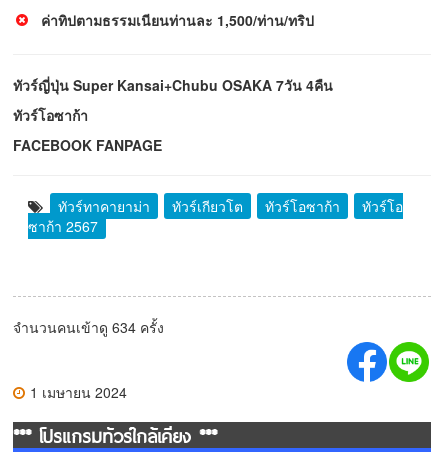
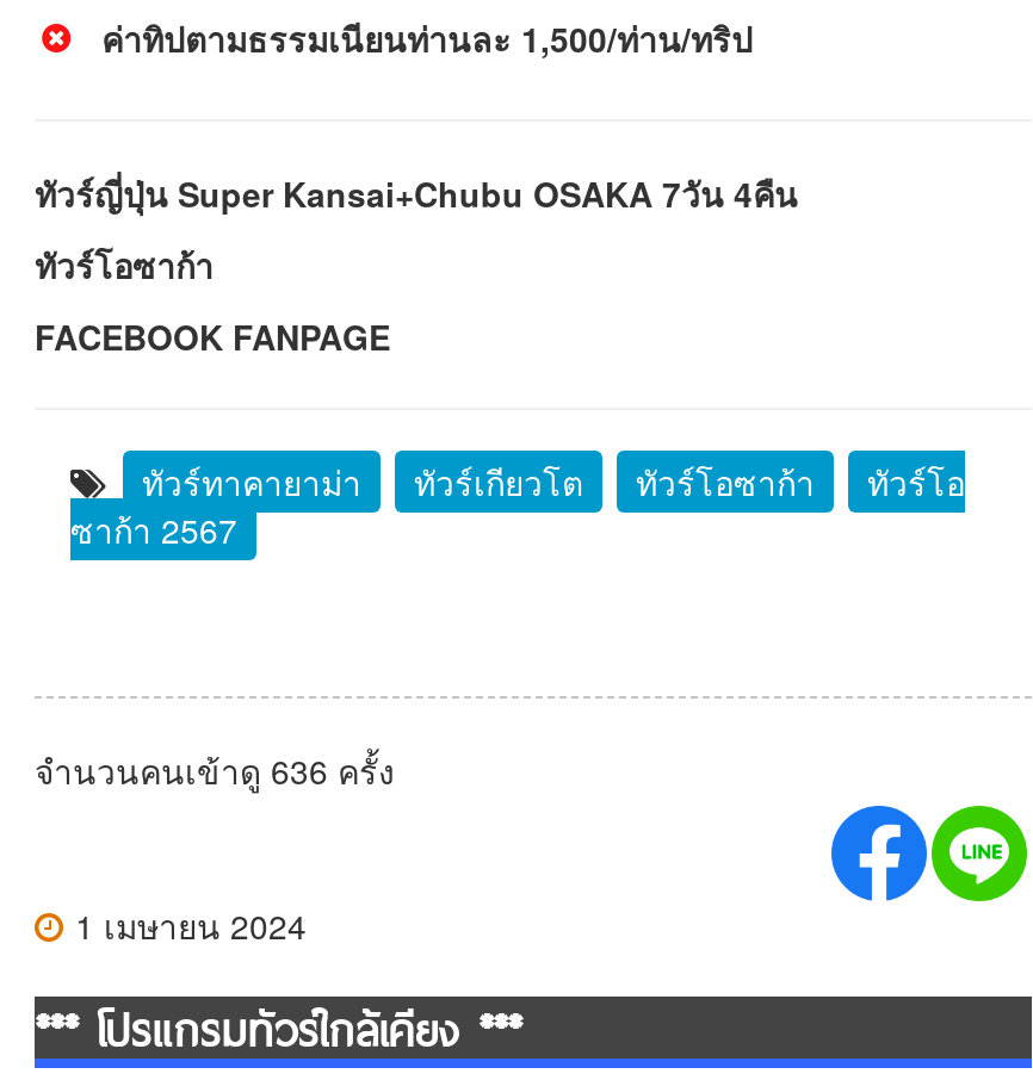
[13,316,164,336] จำนวนคนเข้าดู 634 ครั้ง -> [35,745,395,793] จำนวนคนเข้าดู 636 ครั้ง

